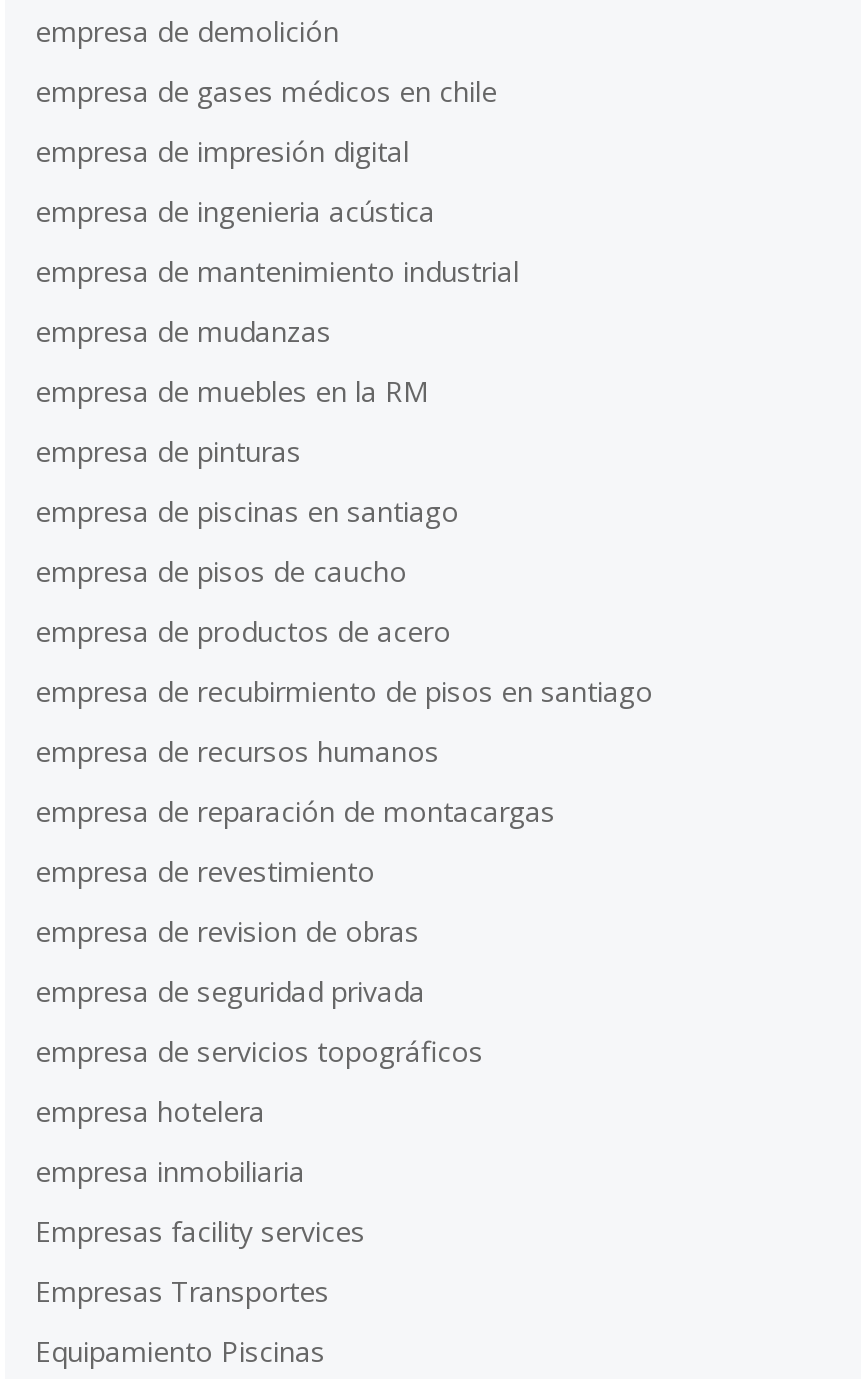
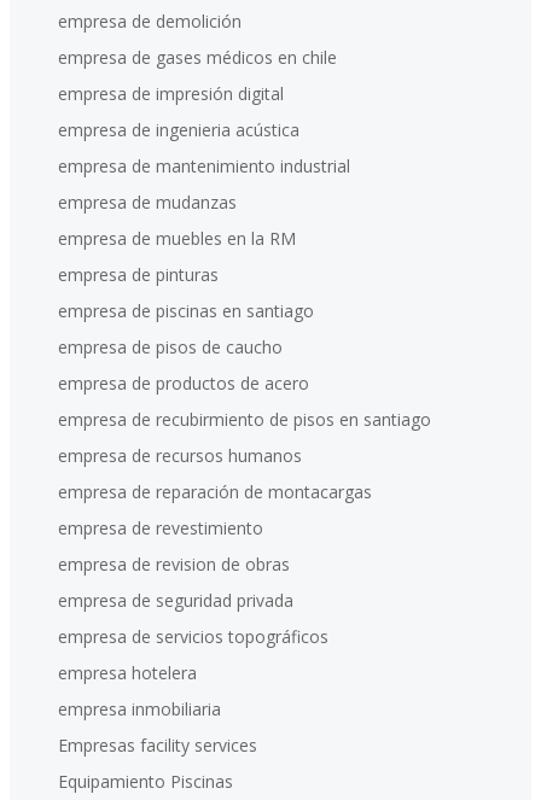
[35,1272,329,1310] Empresas Transportes -> none

